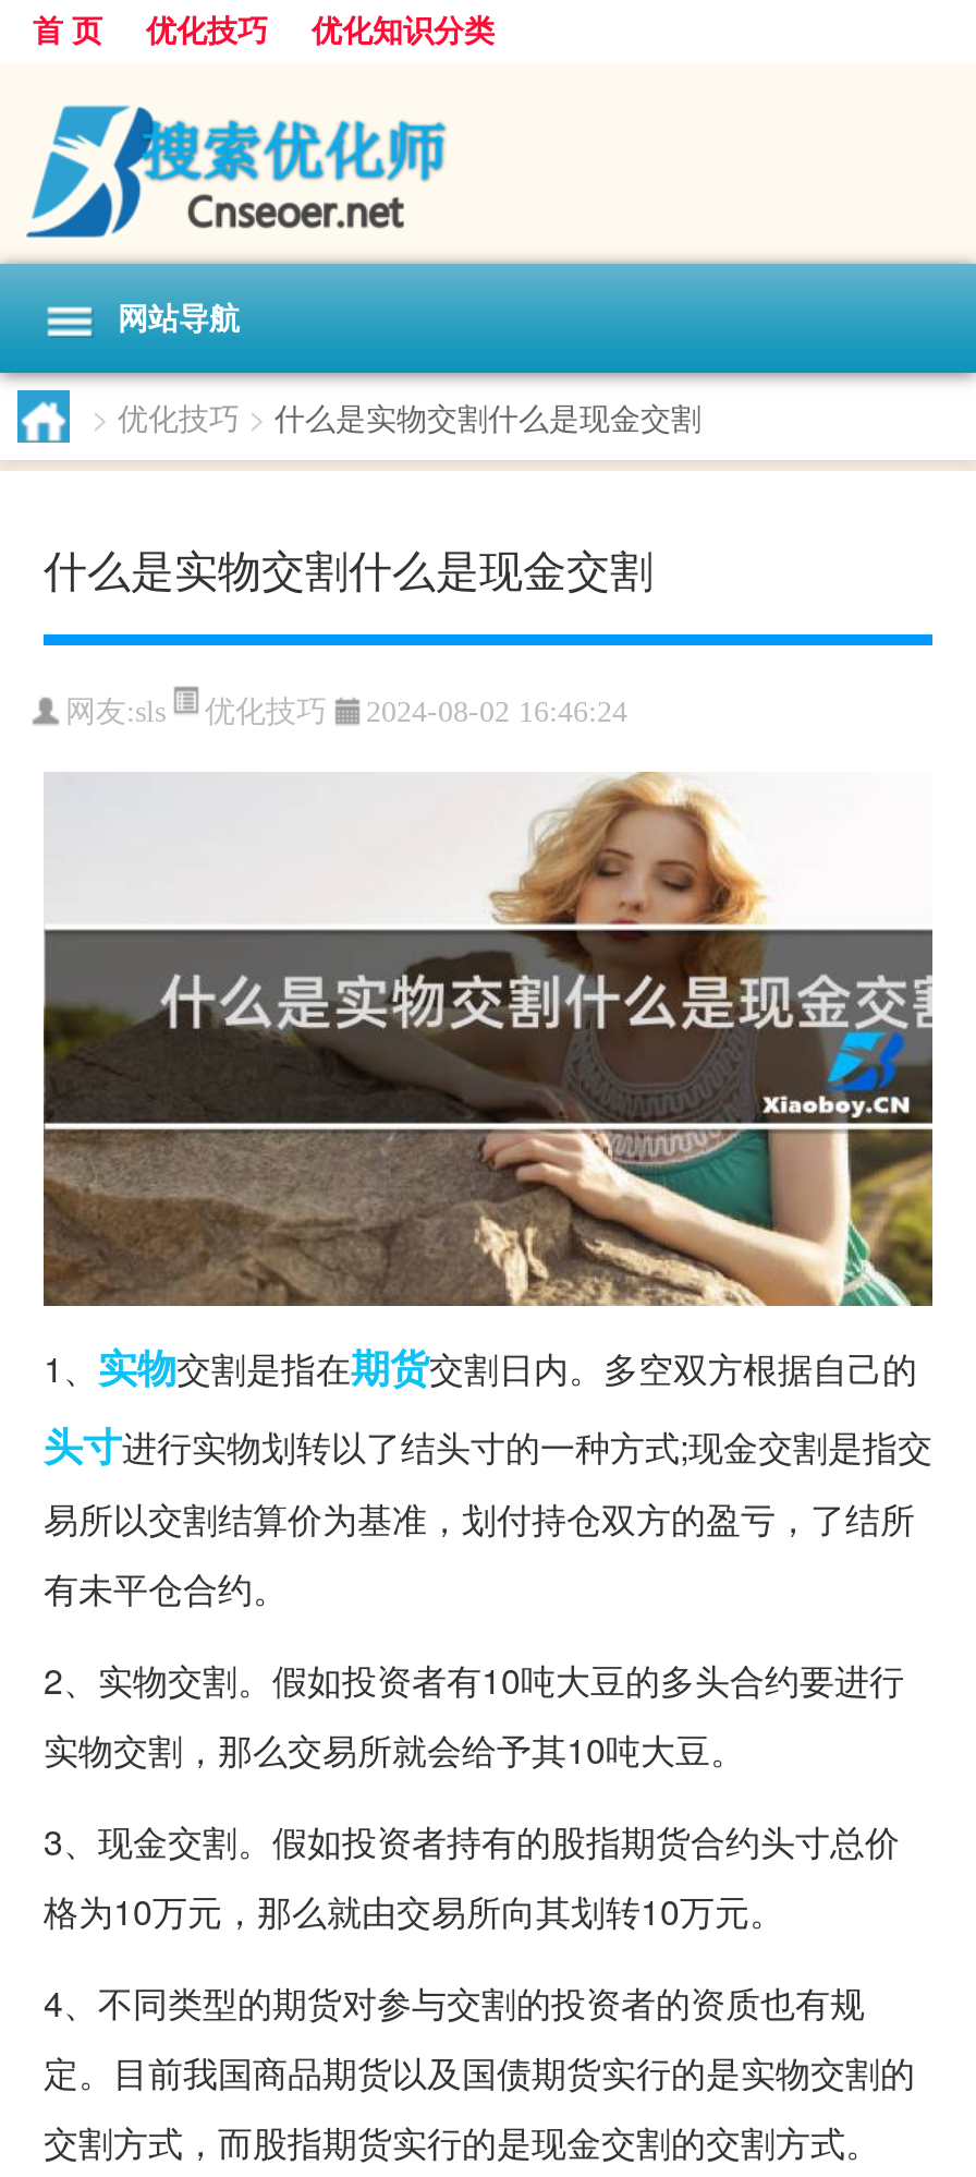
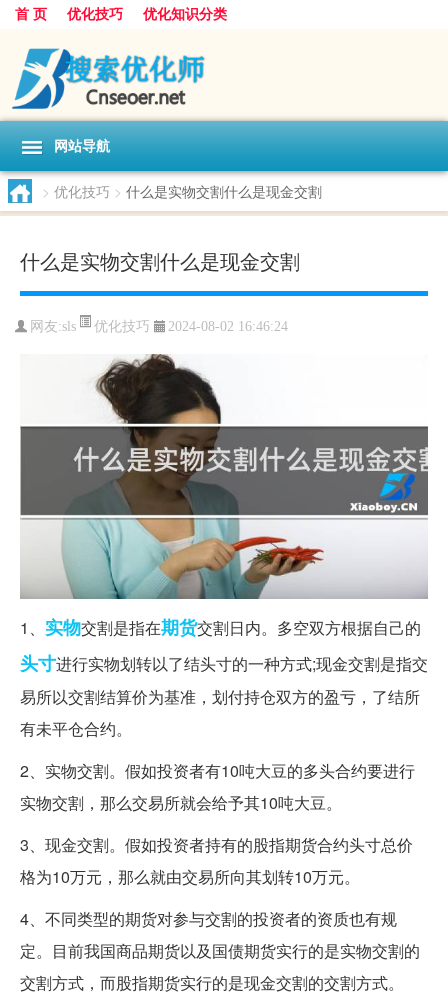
[41,770,935,1308] [image] -> [20,353,428,600] [image]

